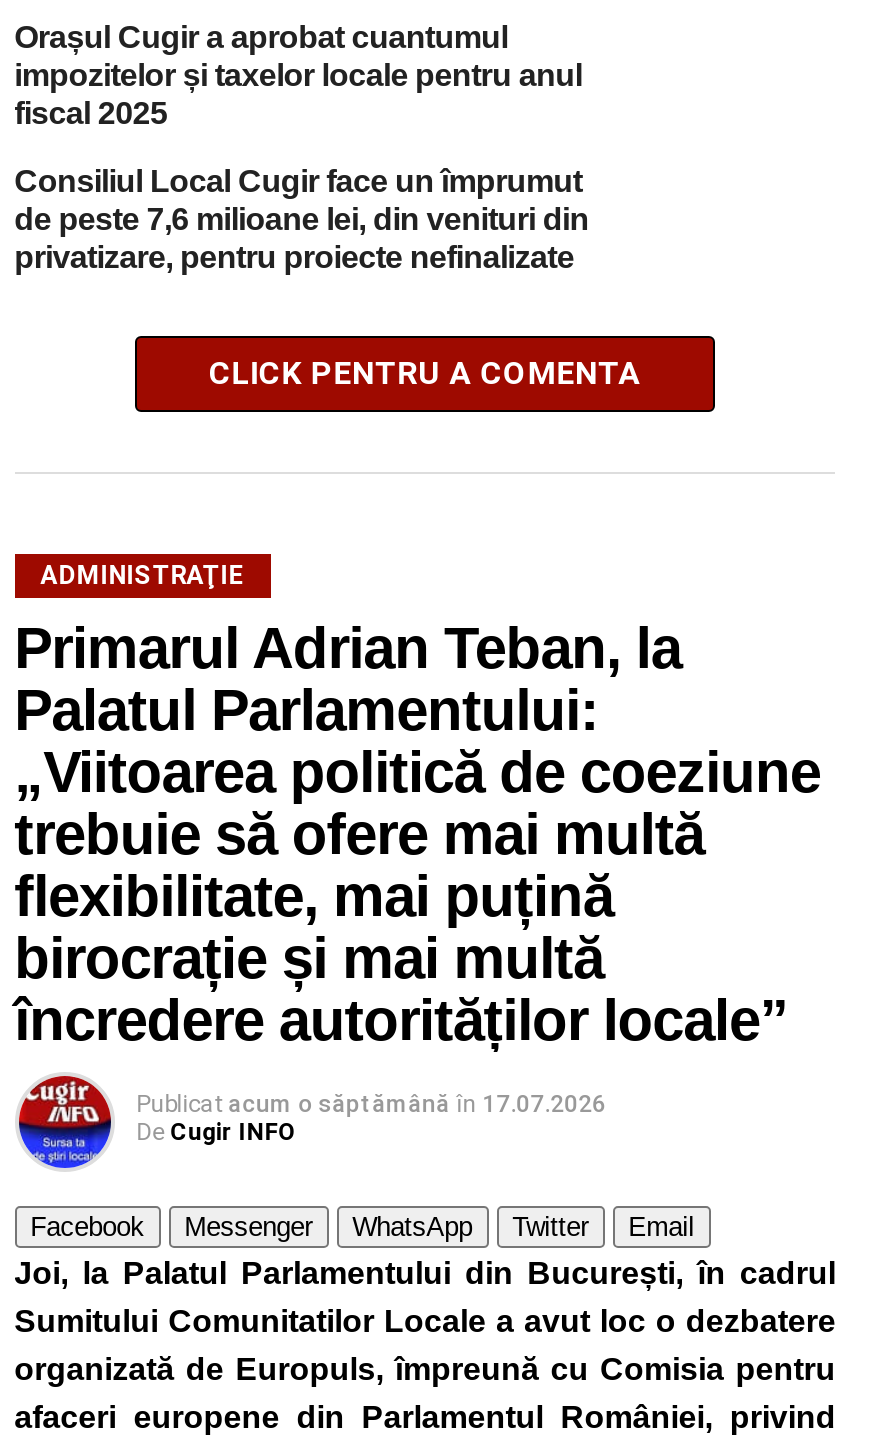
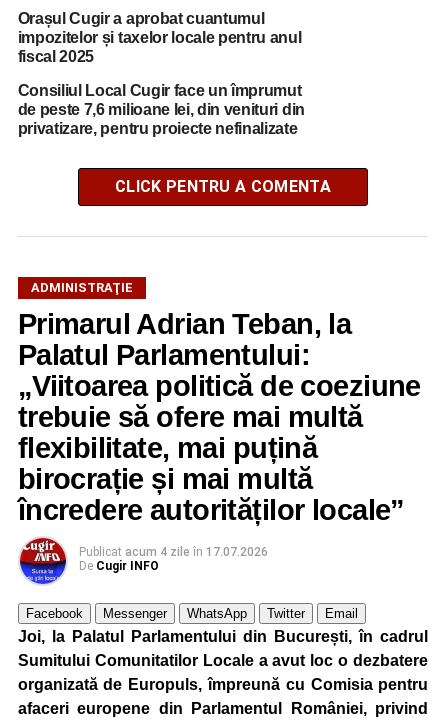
[136,1090,606,1118] Publicat acum o săptămână în 17.07.2026 -> [79,545,268,559] Publicat acum 4 zile în 17.07.2026

